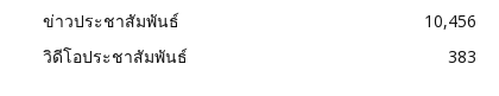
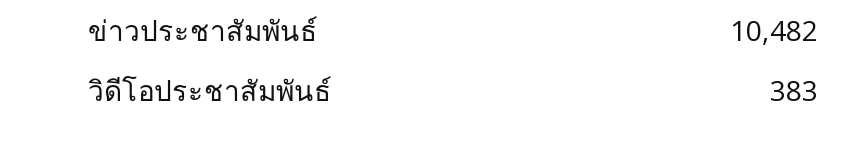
[424,9,476,32] 10,456 -> [730,11,818,49] 10,482

